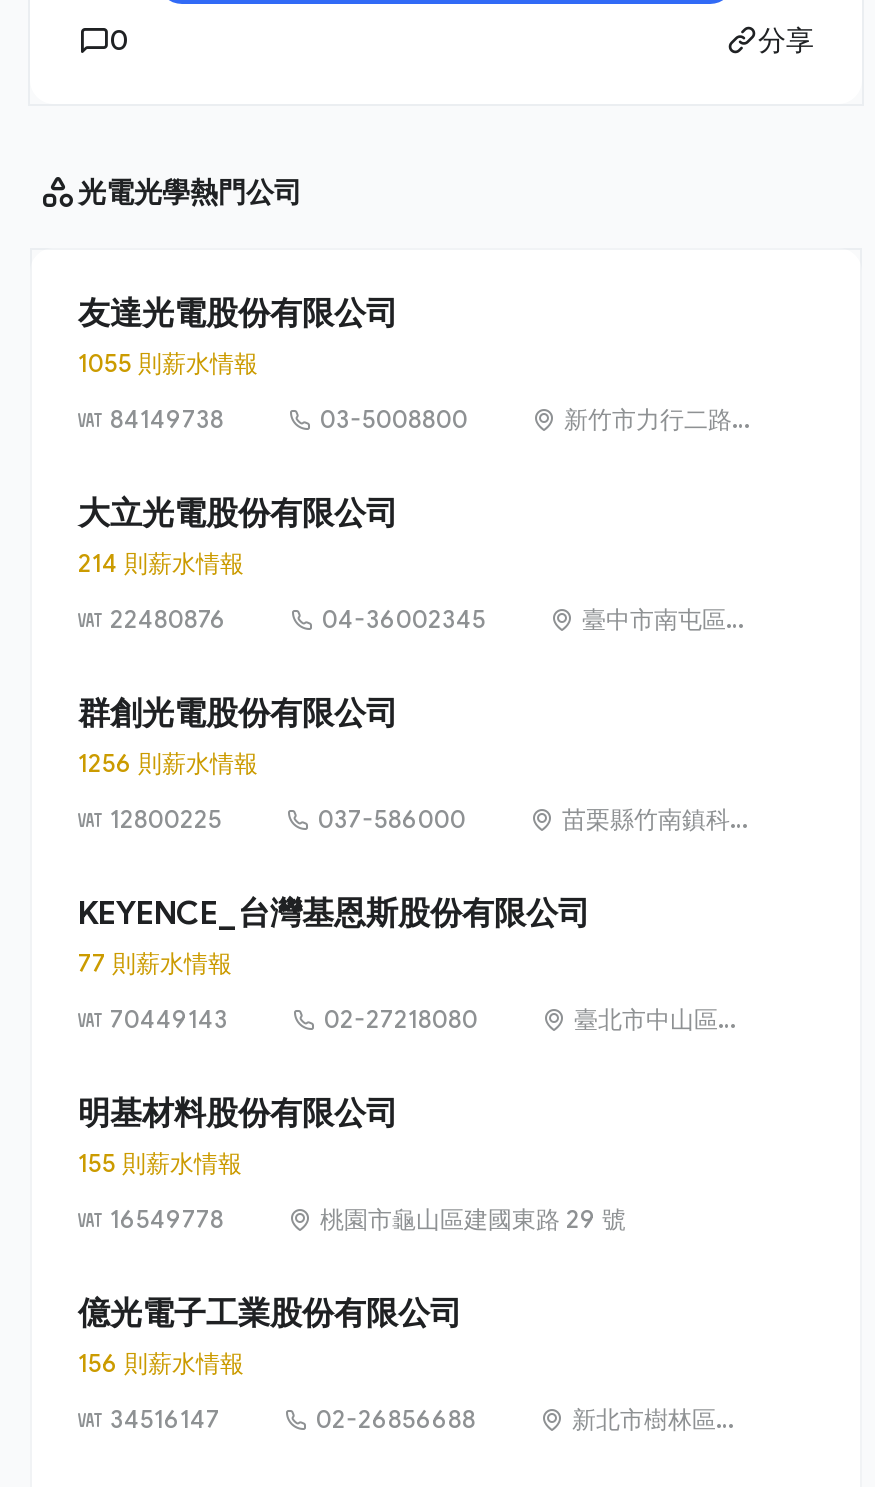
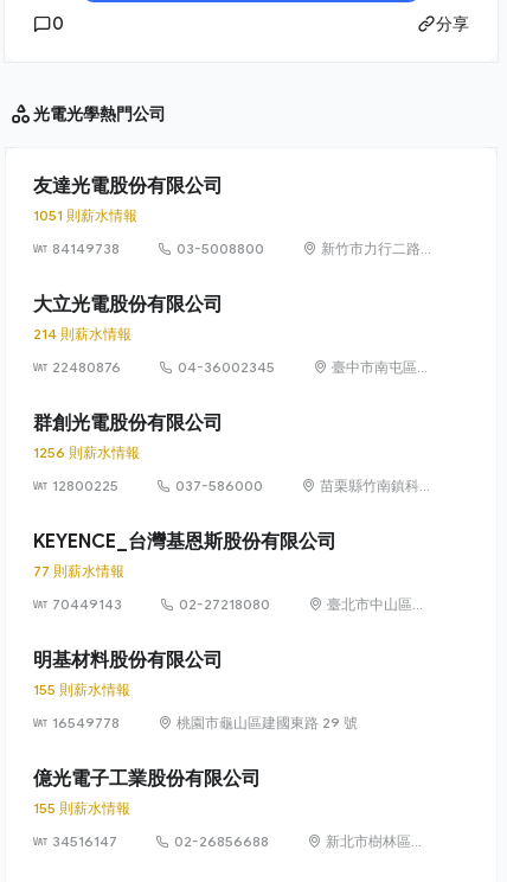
[78,348,258,378] 1055 則薪水情報 -> [33,206,137,224] 1051 則薪水情報
[78,1348,244,1378] 156 則薪水情報 -> [33,799,130,817] 155 則薪水情報

